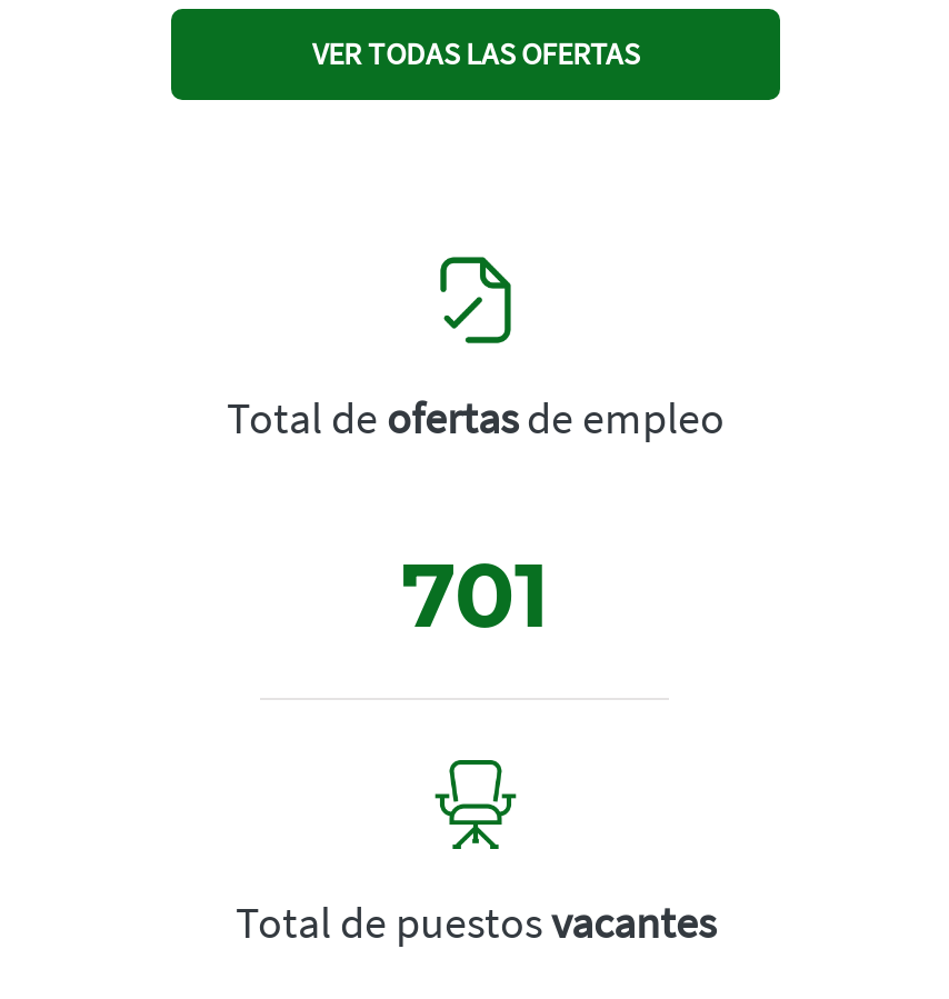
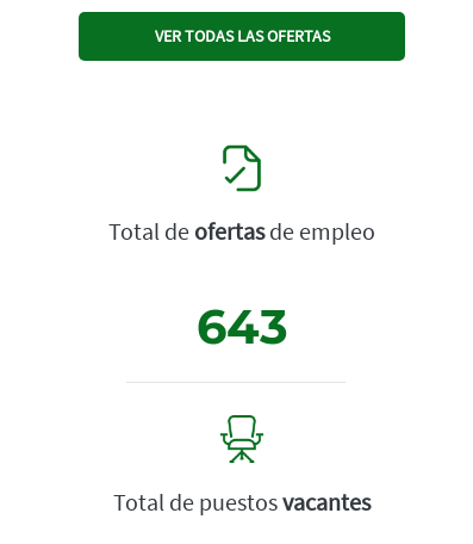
[401,541,550,650] 701 -> [196,297,288,355] 643

